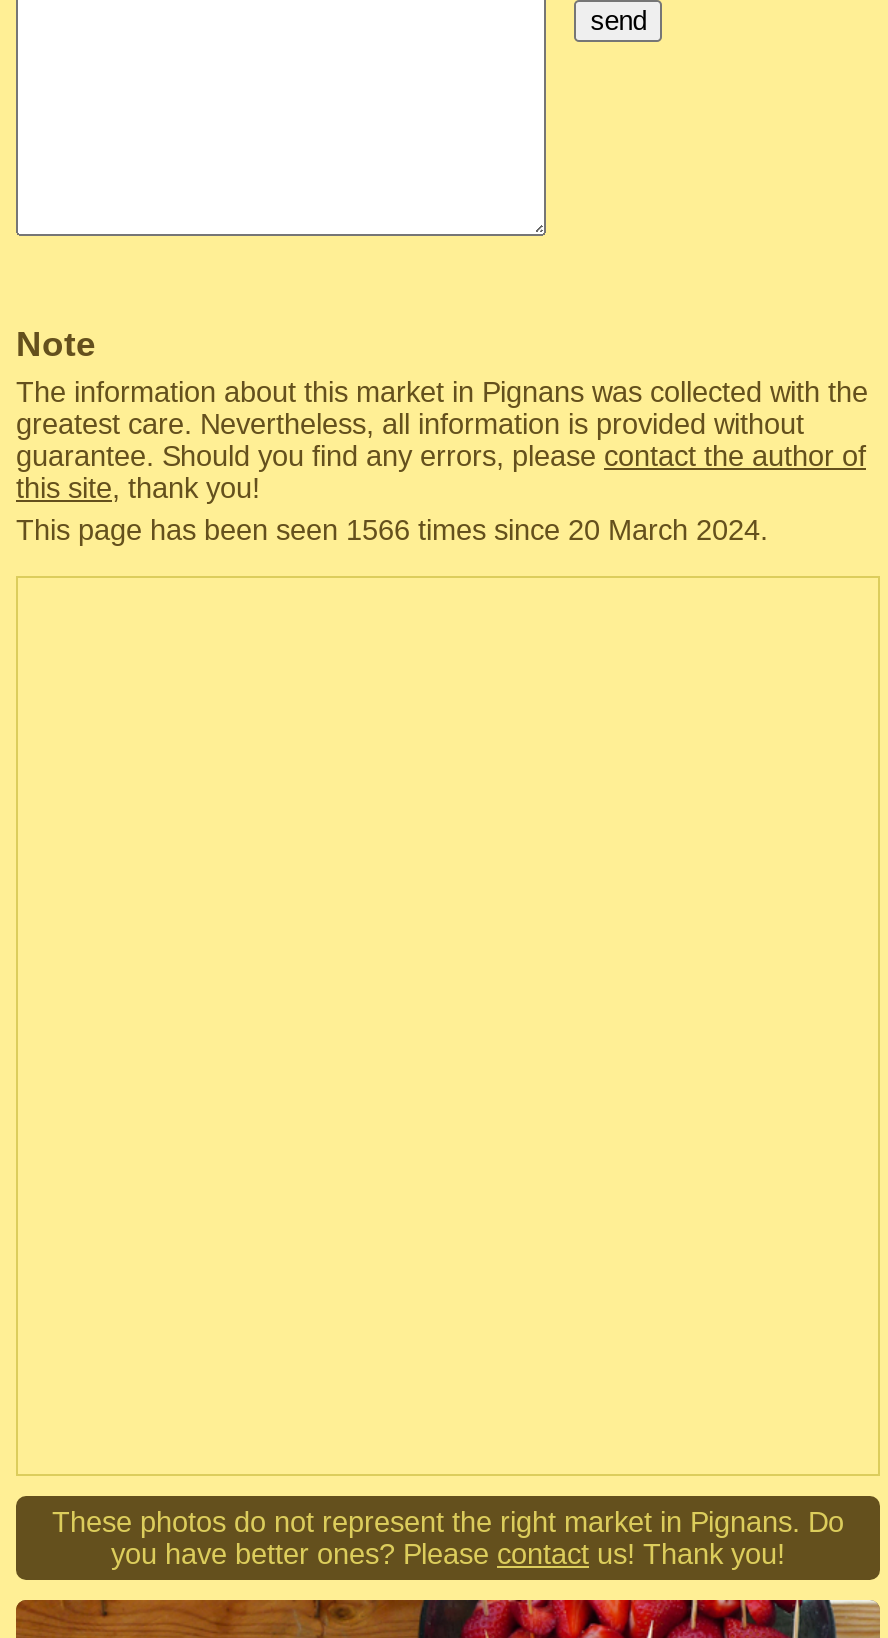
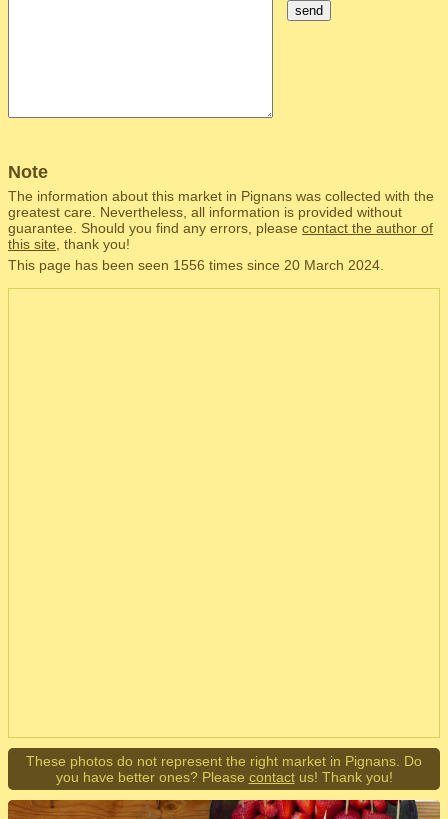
[16,514,768,546] This page has been seen 1566 times since 20 March 2024. -> [8,257,384,273] This page has been seen 1556 times since 20 March 2024.

